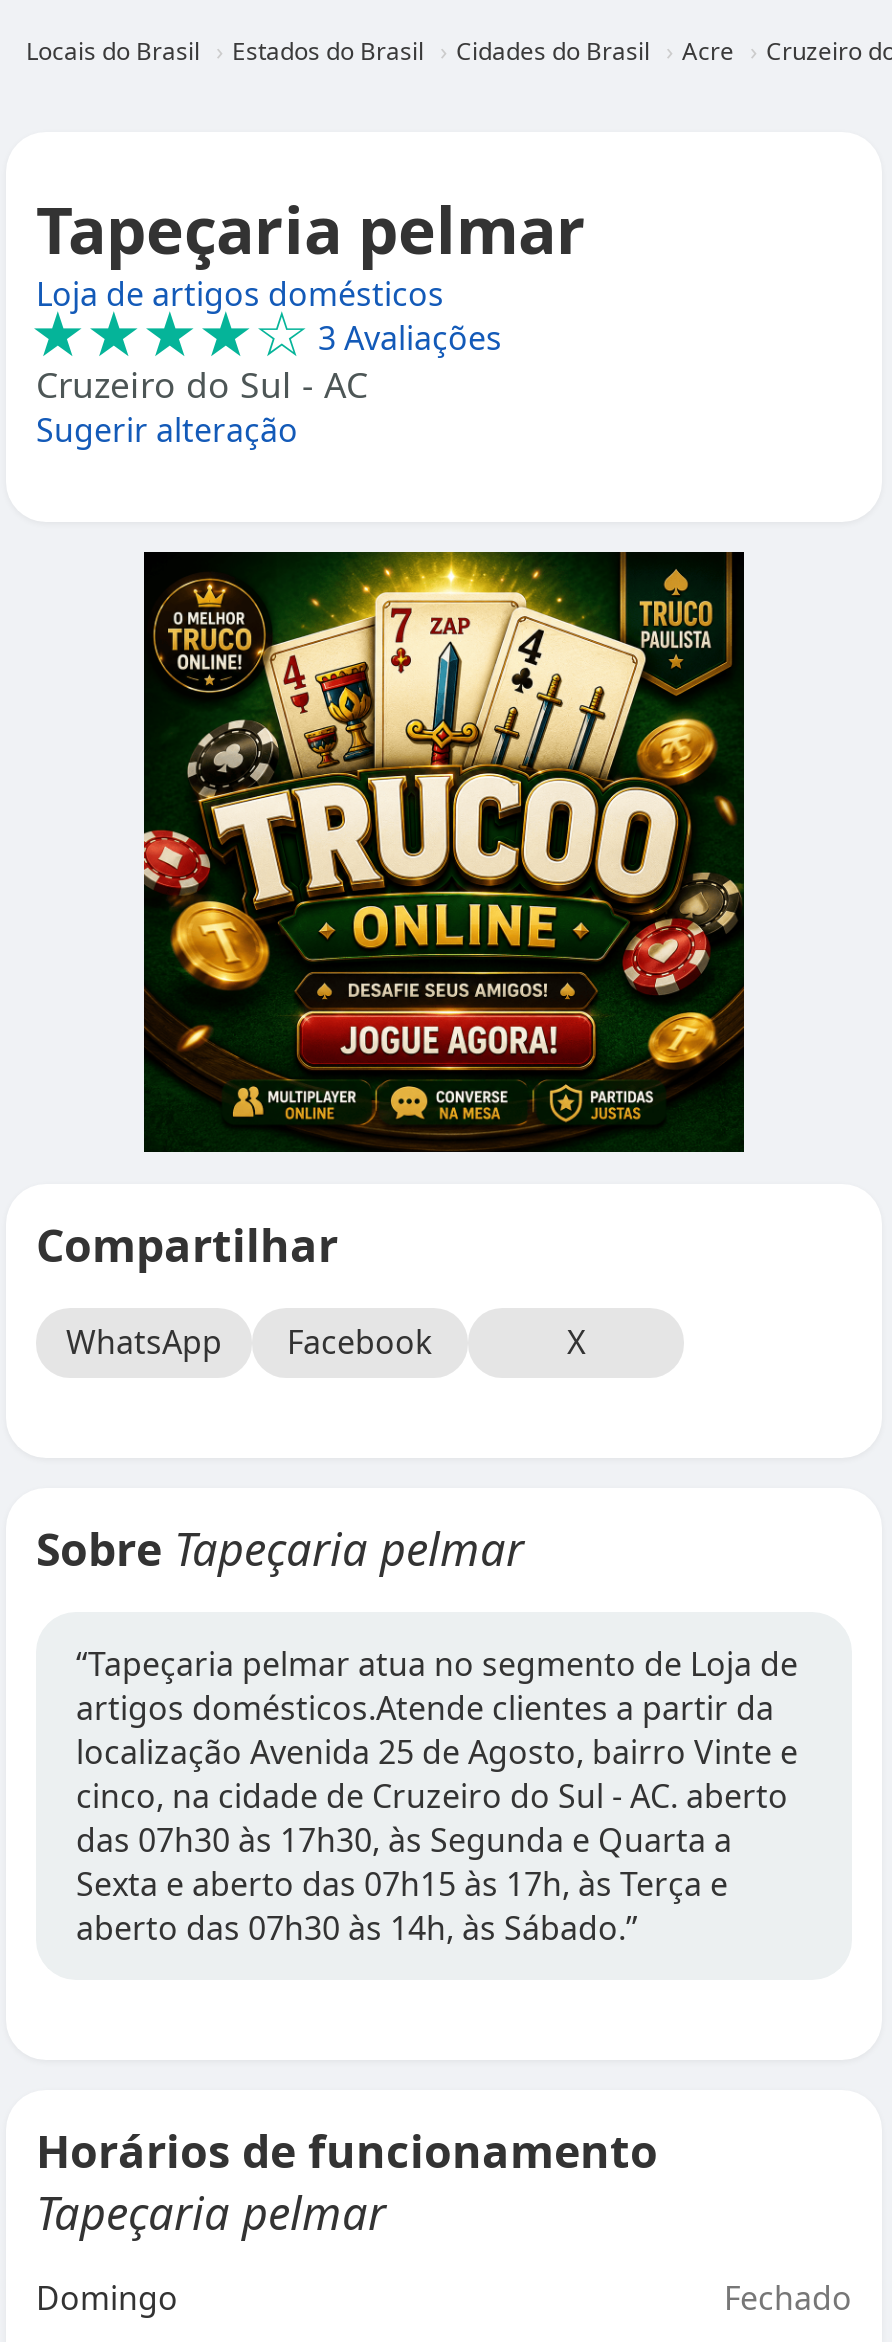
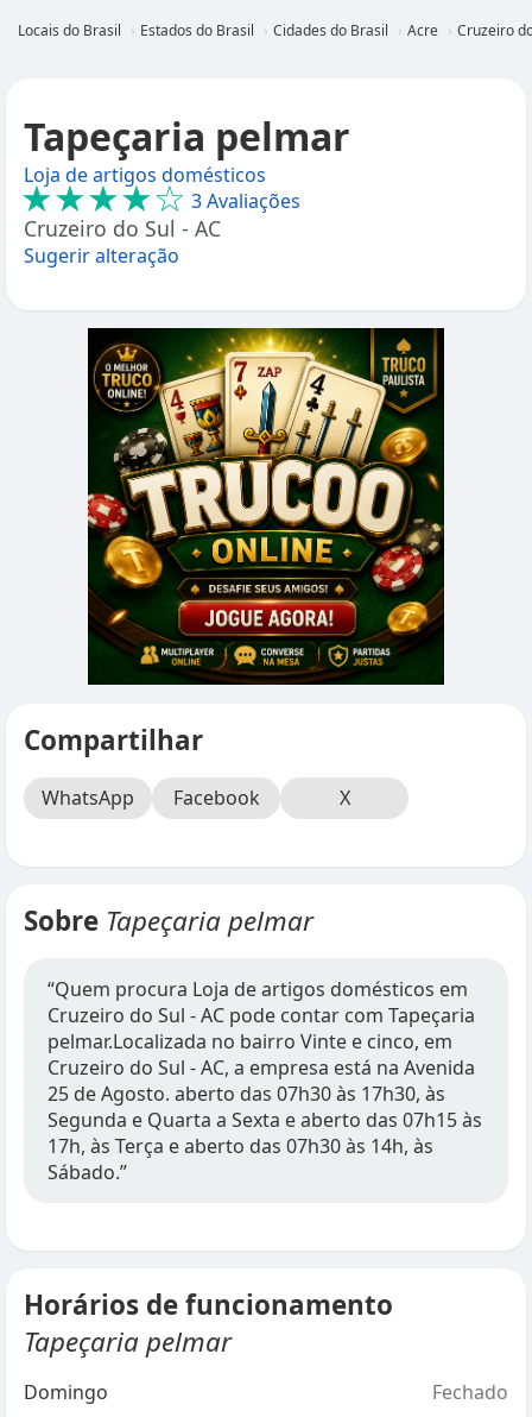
[76,1642,798,1950] “Tapeçaria pelmar atua no segmento de Loja de | artigos domésticos.Atende clientes a partir da | localização Avenida 25 de Agosto, bairro Vinte e | cinco, na cidade de Cruzeiro do Sul - AC. aberto | das 07h30 às 17h30, às Segunda e Quarta a | Sexta e aberto das 07h15 às 17h, às Terça e | aberto das 07h30 às 14h, às Sábado.” -> [47,976,482,1185] “Quem procura Loja de artigos domésticos em | Cruzeiro do Sul - AC pode contar com Tapeçaria | pelmar.Localizada no bairro Vinte e cinco, em | Cruzeiro do Sul - AC, a empresa está na Avenida | 25 de Agosto. aberto das 07h30 às 17h30, às | Segunda e Quarta a Sexta e aberto das 07h15 às | 17h, às Terça e aberto das 07h30 às 14h, às | Sábado.”

